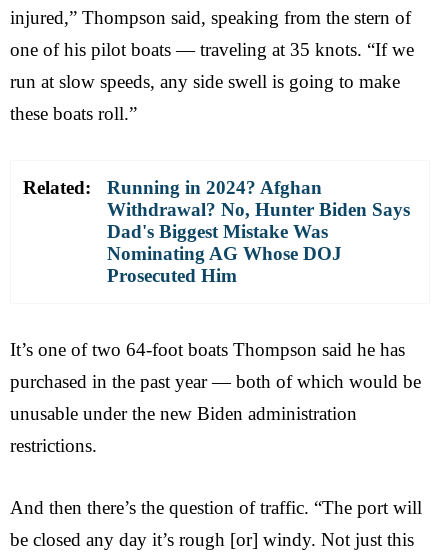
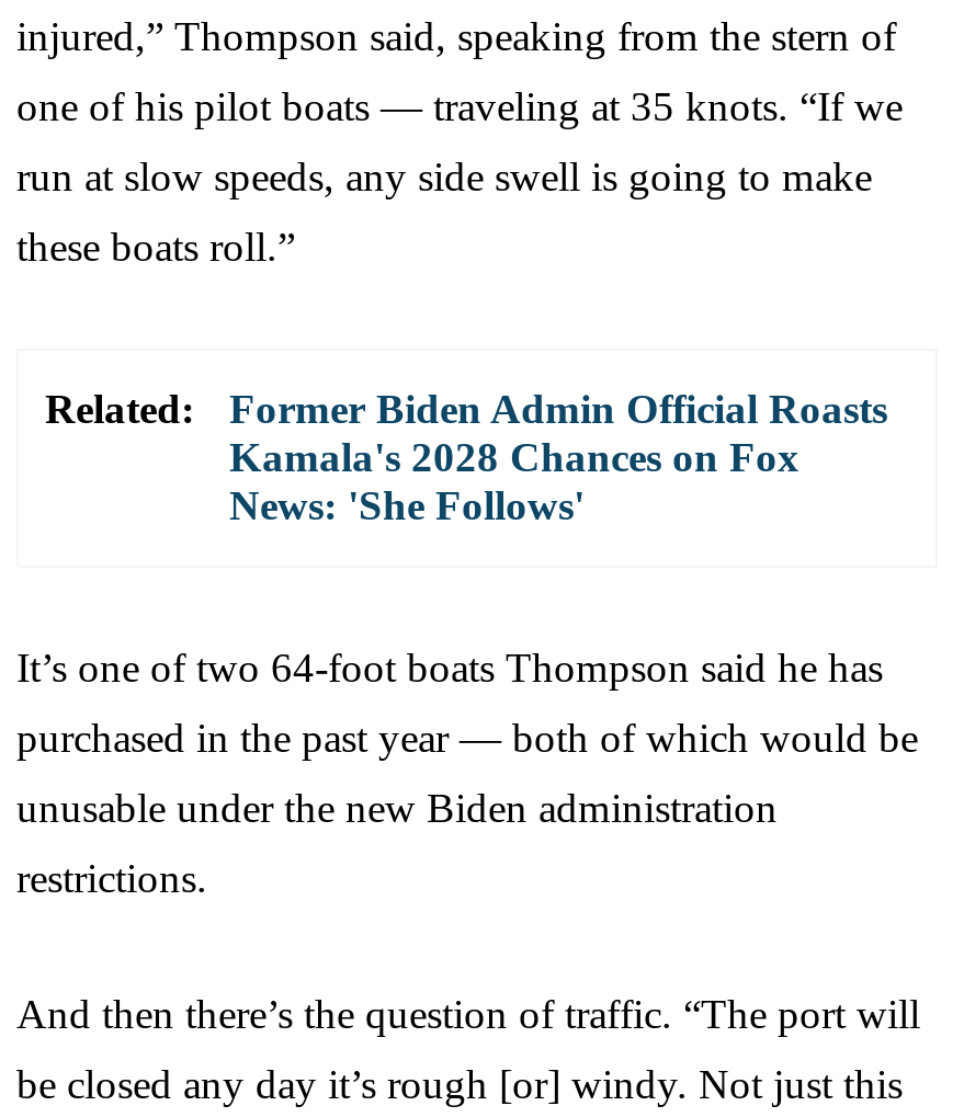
[107,177,410,286] Running in 2024? Afghan | Withdrawal? No, Hunter Biden Says | Dad's Biggest Mistake Was | Nominating AG Whose DOJ | Prosecuted Him -> [229,385,887,527] Former Biden Admin Official Roasts | Kamala's 2028 Chances on Fox | News: 'She Follows'

